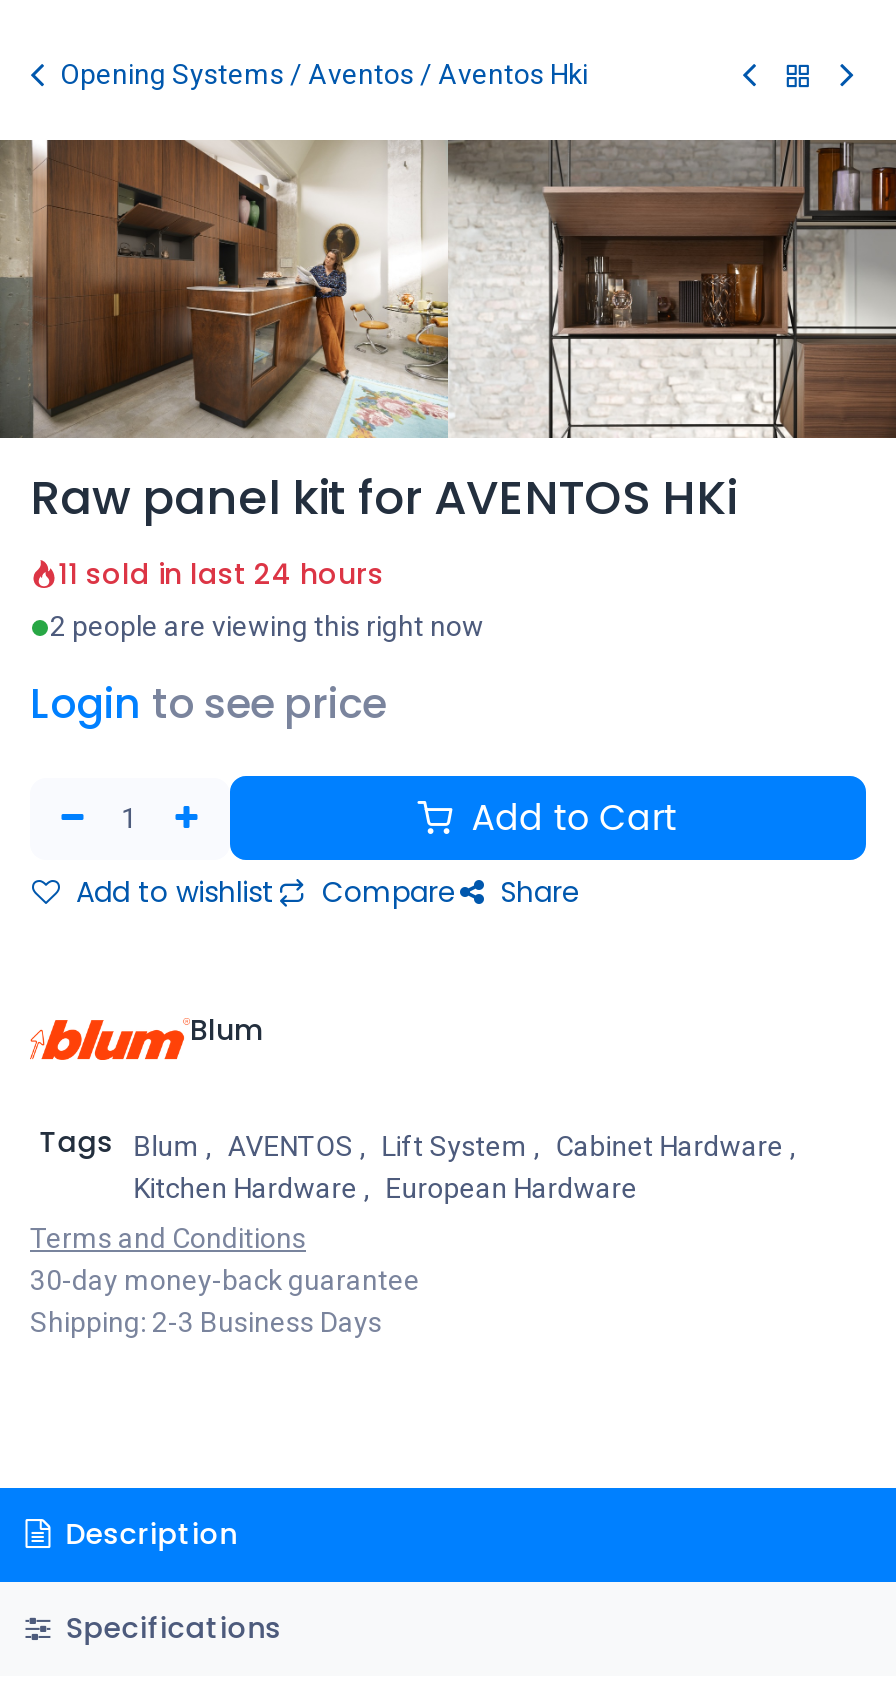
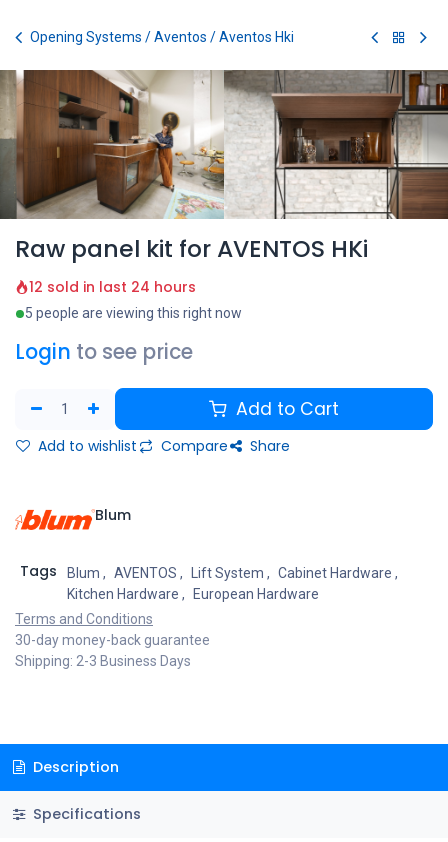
[58,555,384,595] 11 sold in last 24 hours -> [29,277,196,297] 12 sold in last 24 hours
[50,611,484,643] 2 people are viewing this right now -> [25,305,242,321] 5 people are viewing this right now

